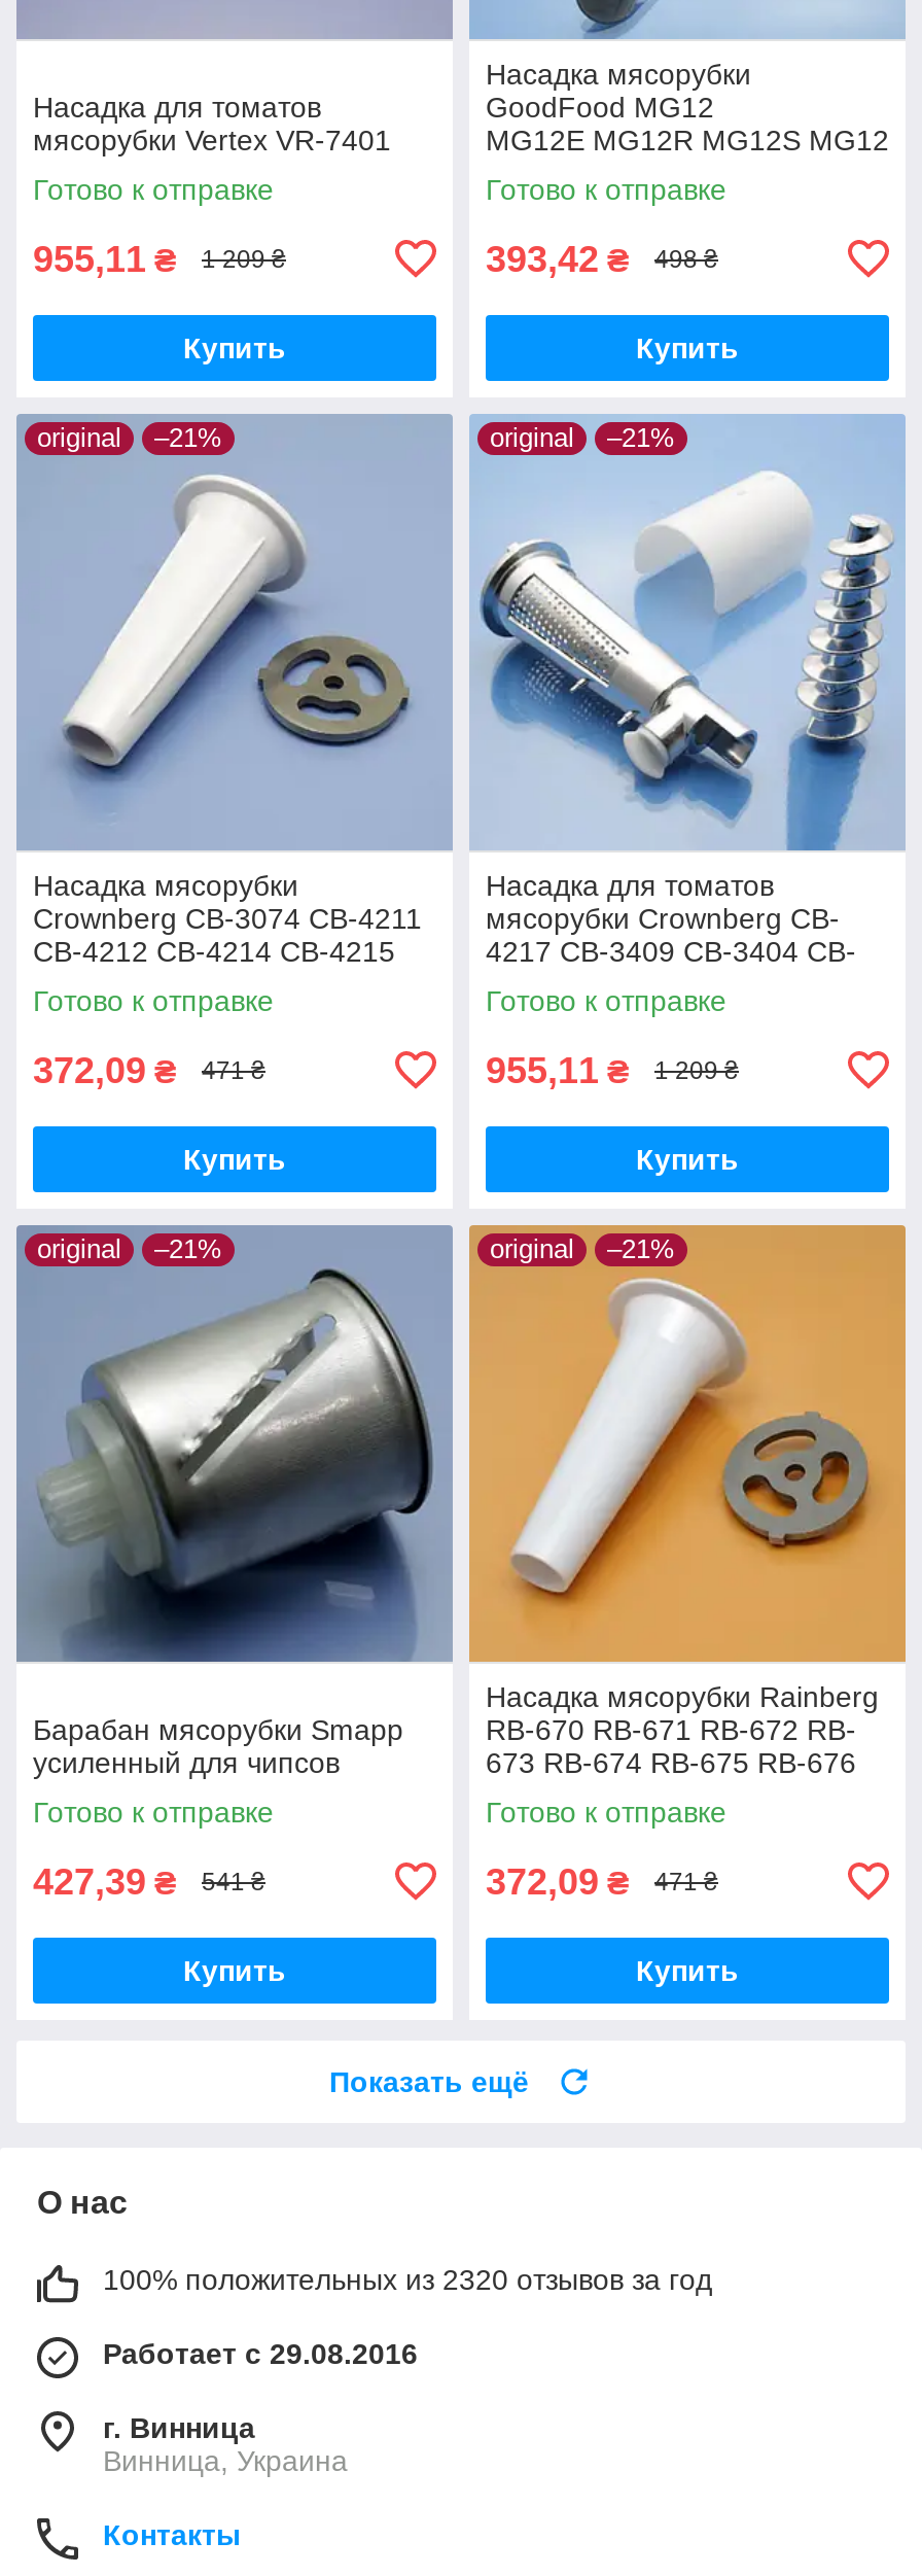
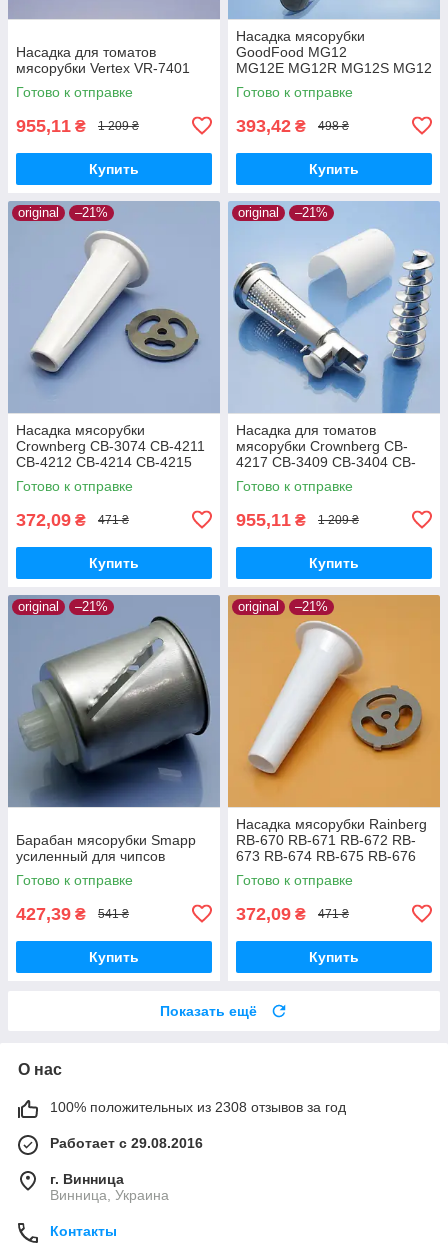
[103,2263,712,2296] 100% положительных из 2320 отзывов за год -> [50,1099,346,1115] 100% положительных из 2308 отзывов за год

